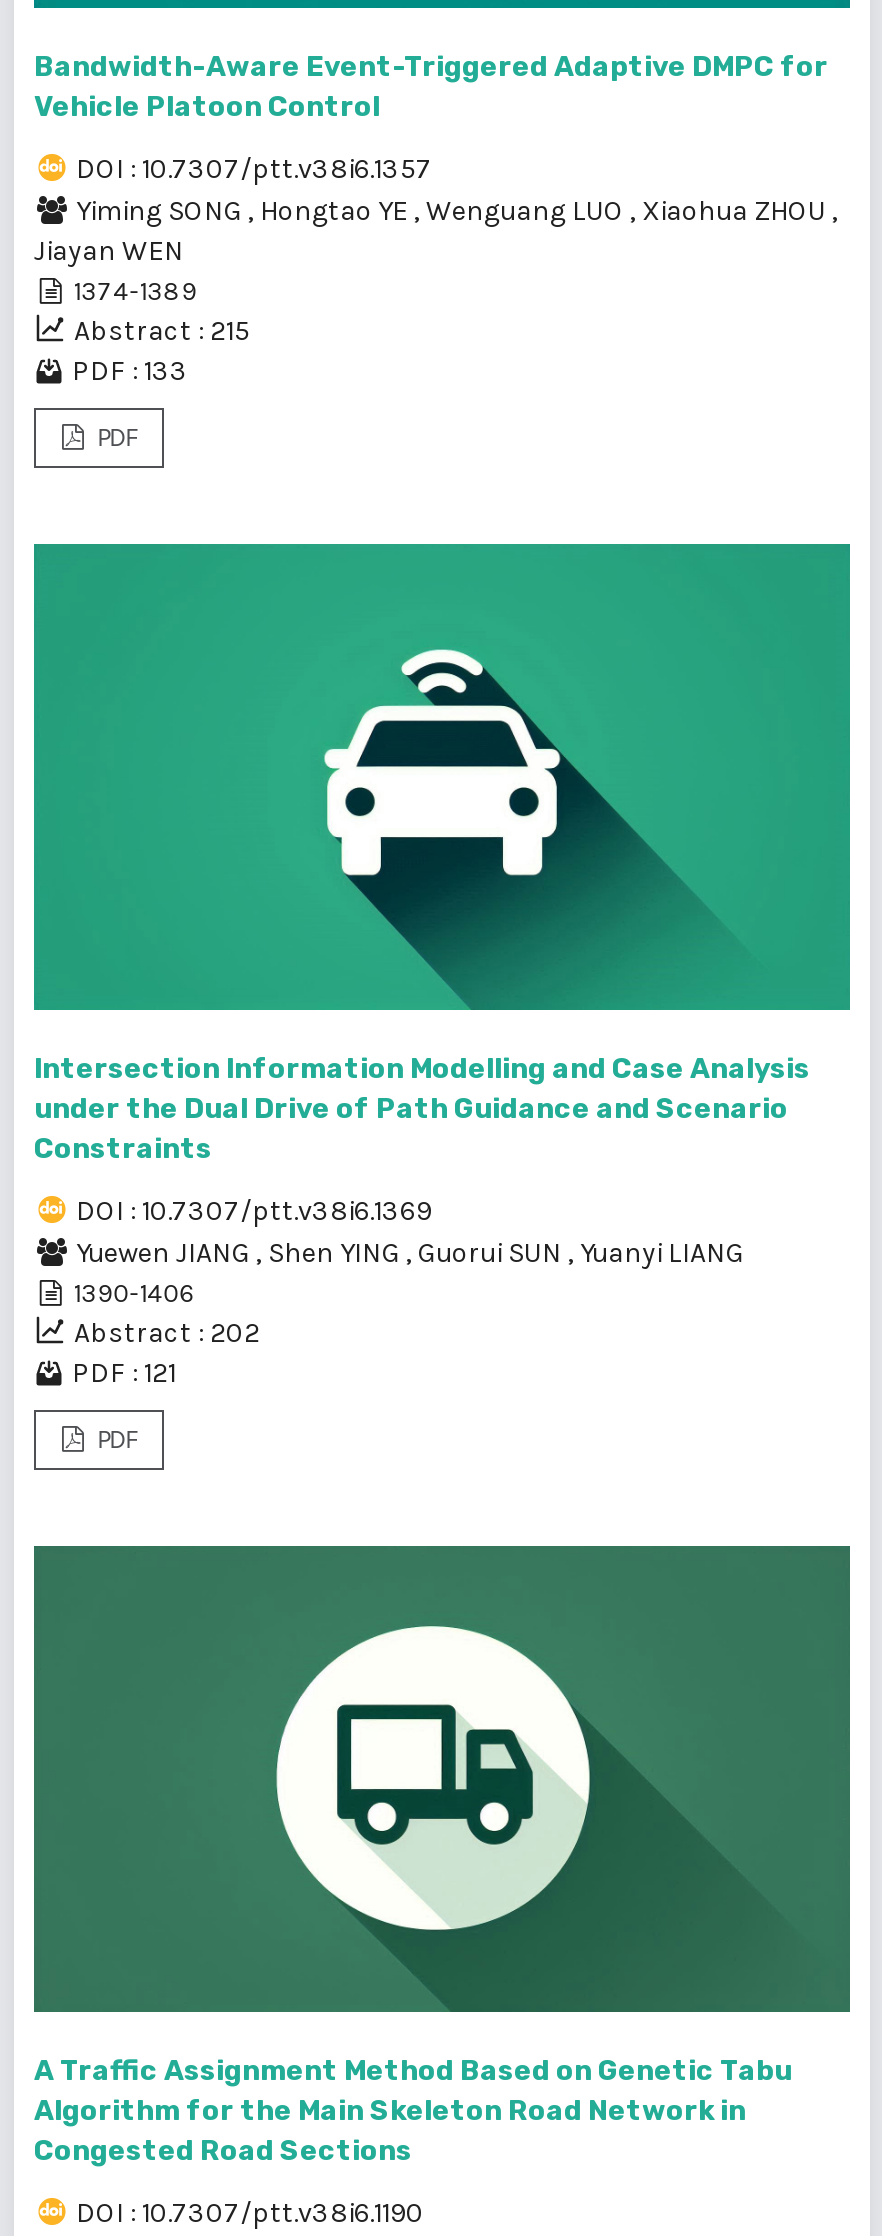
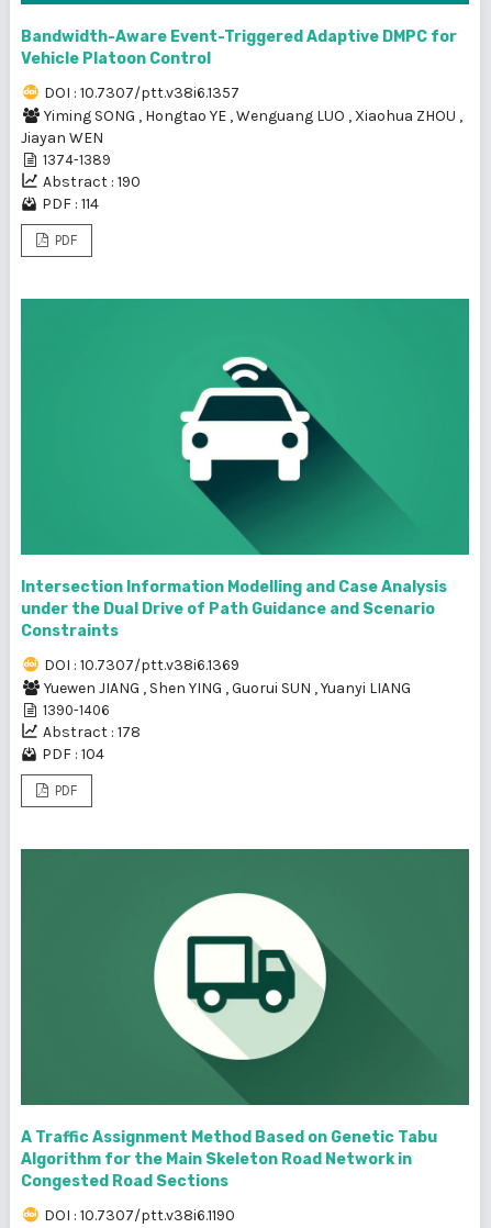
[74,314,250,348] Abstract : 215 -> [43,172,141,191] Abstract : 190
[72,354,188,388] PDF : 133 -> [42,194,99,213] PDF : 114
[74,1316,260,1350] Abstract : 202 -> [43,723,141,741] Abstract : 178
[72,1356,176,1390] PDF : 121 -> [42,745,104,763] PDF : 104

